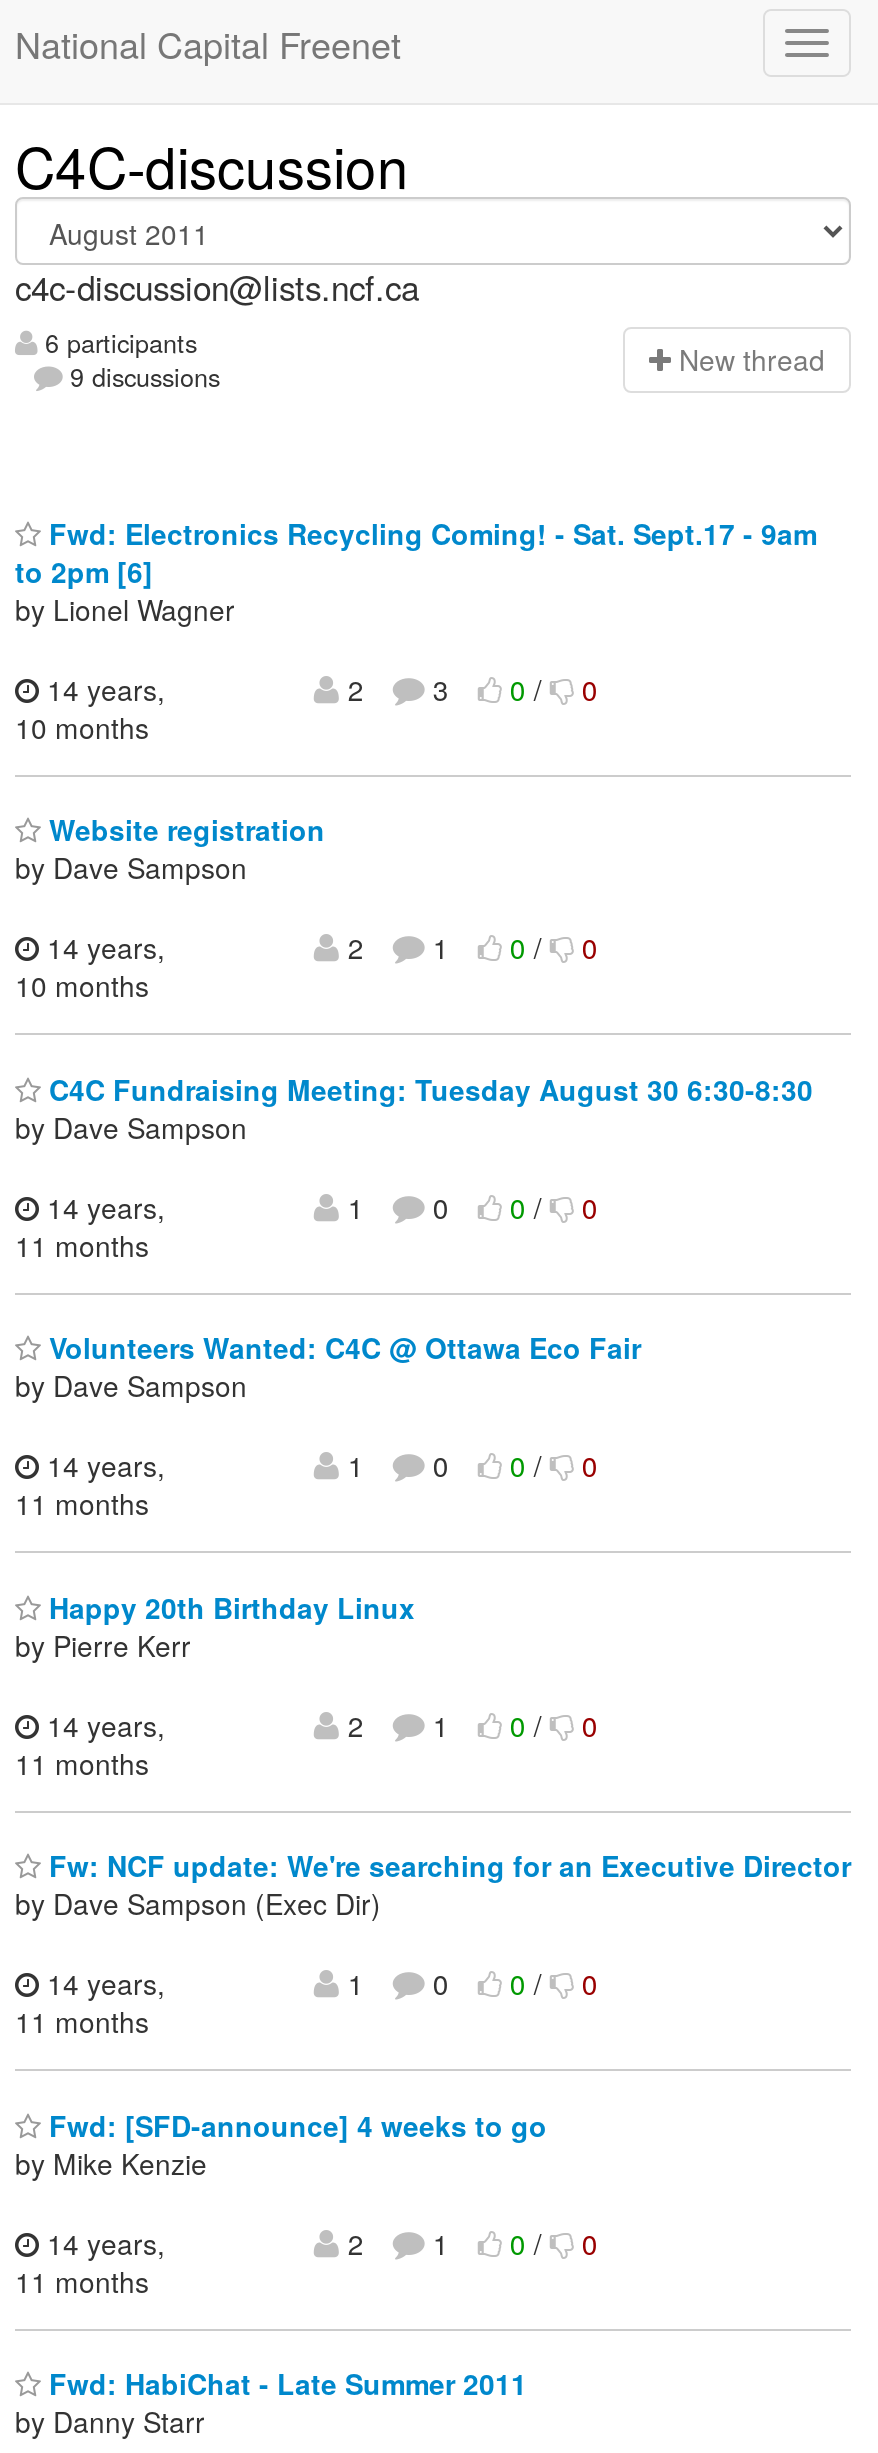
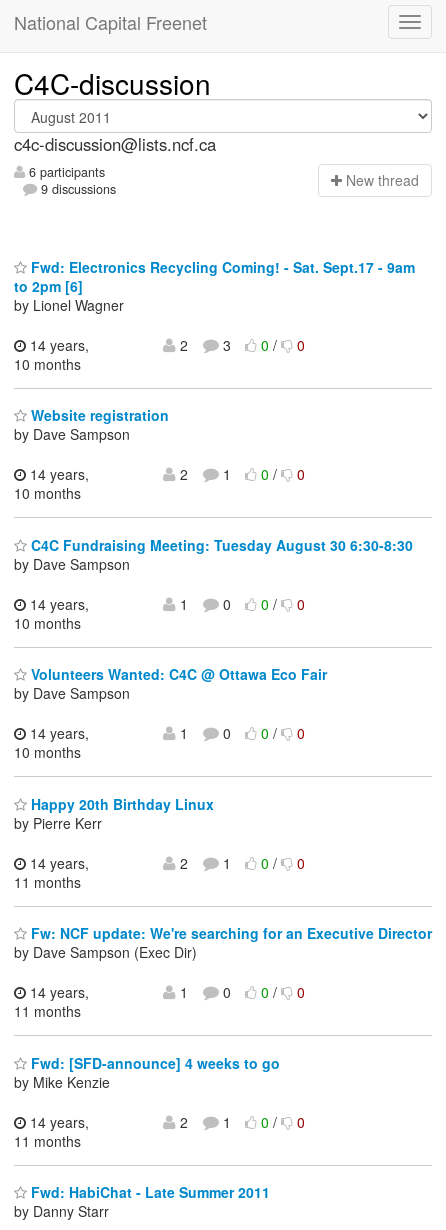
[15,1225,149,1265] 11 months -> [14,613,81,633] 10 months
[15,1484,149,1524] 11 months -> [14,742,81,762] 10 months

